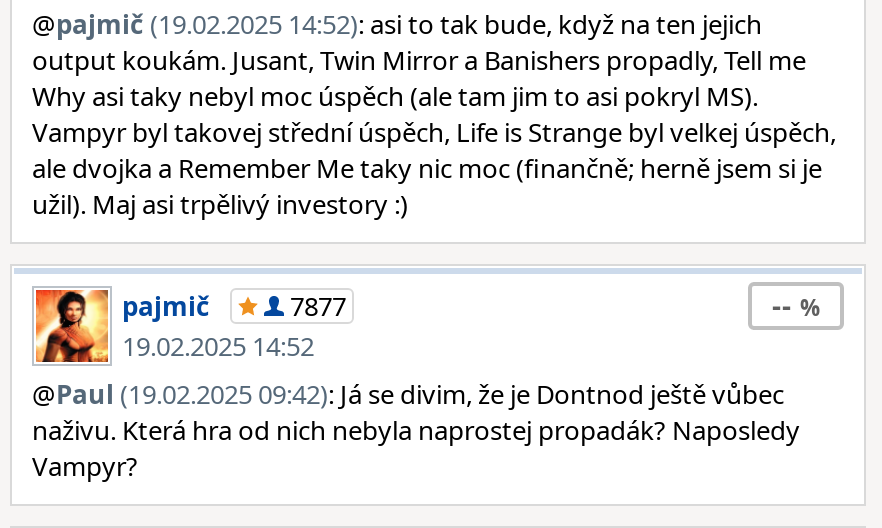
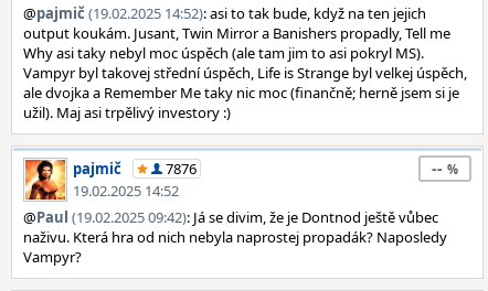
[290,288,346,324] 7877 -> [166,159,197,179] 7876

